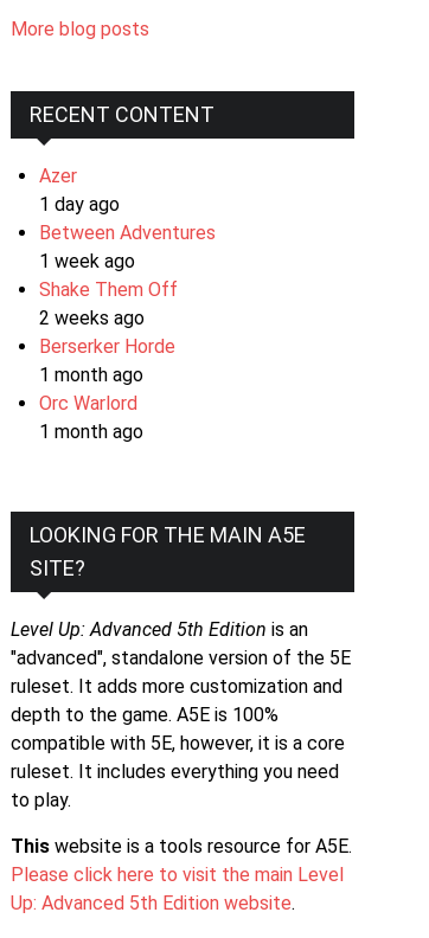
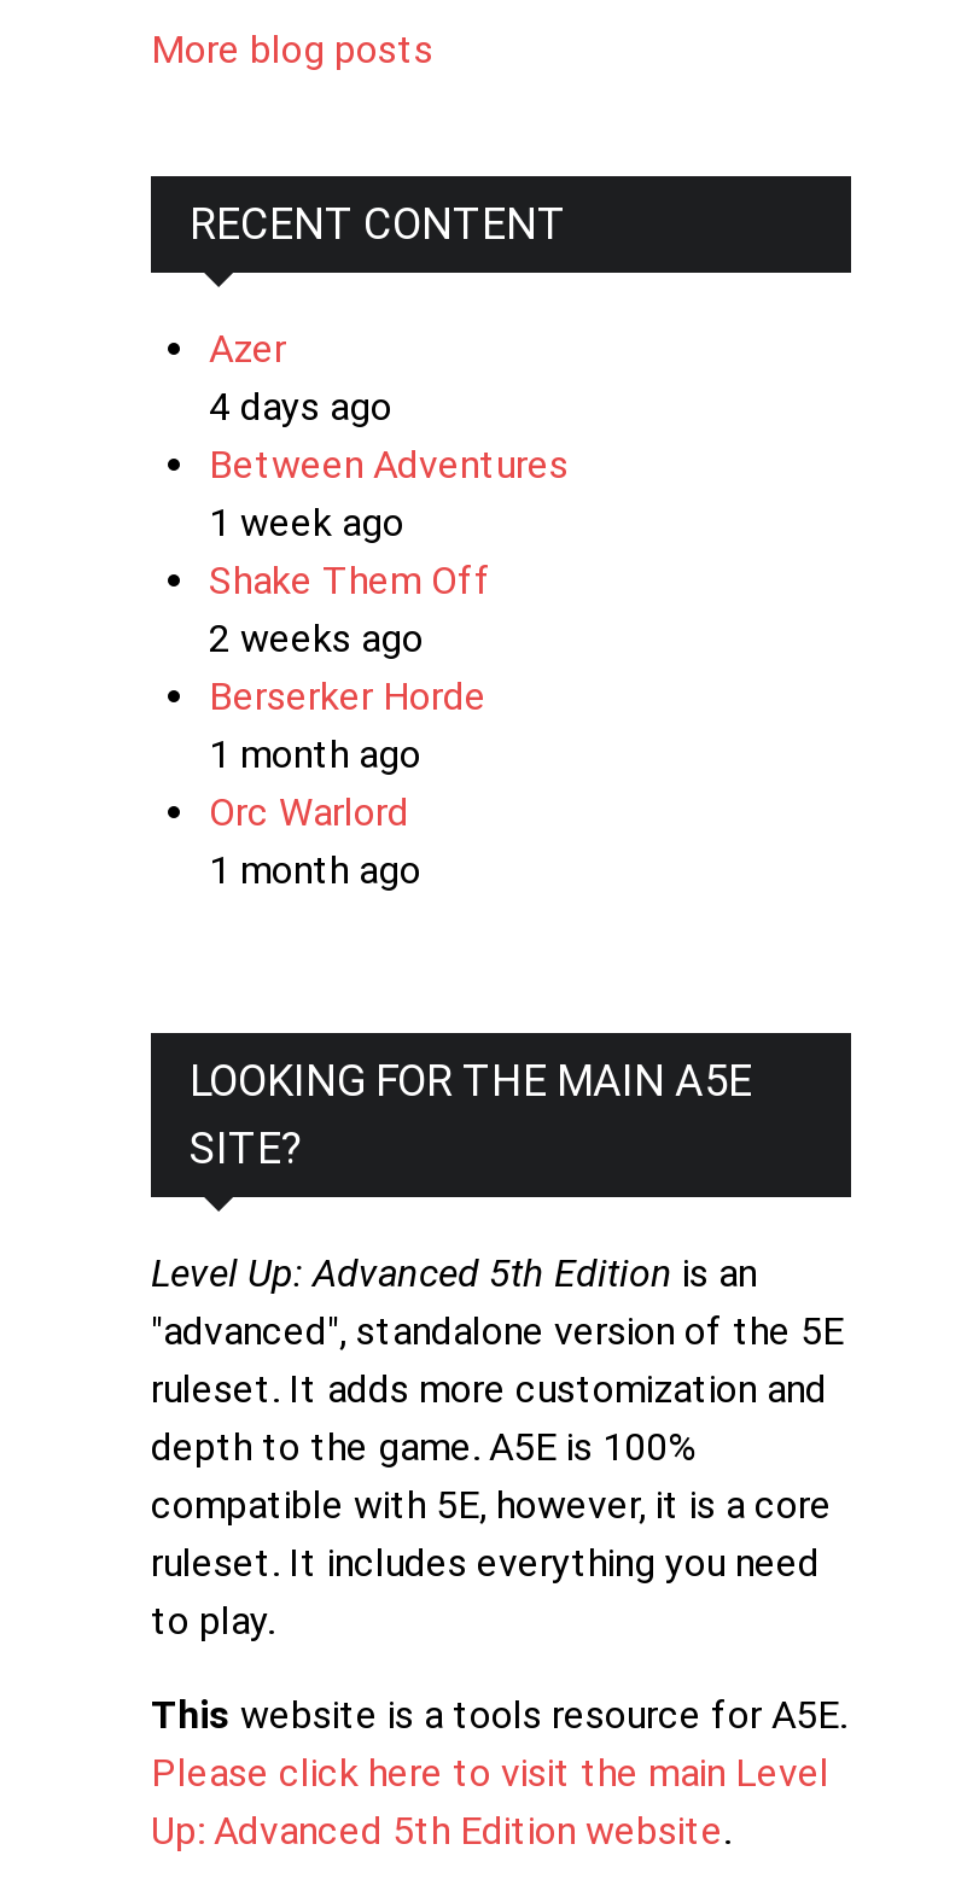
[39,193,120,216] 1 day ago -> [209,384,392,430] 4 days ago

